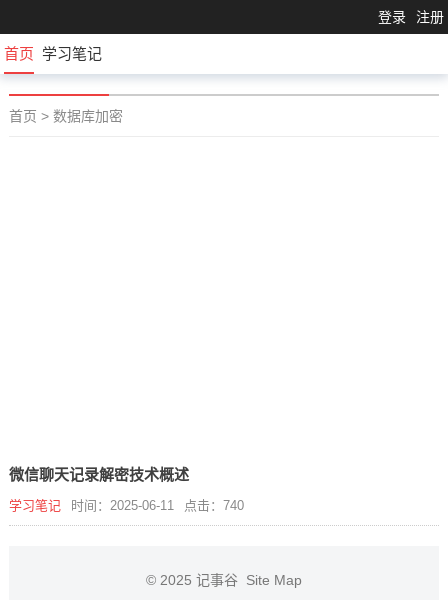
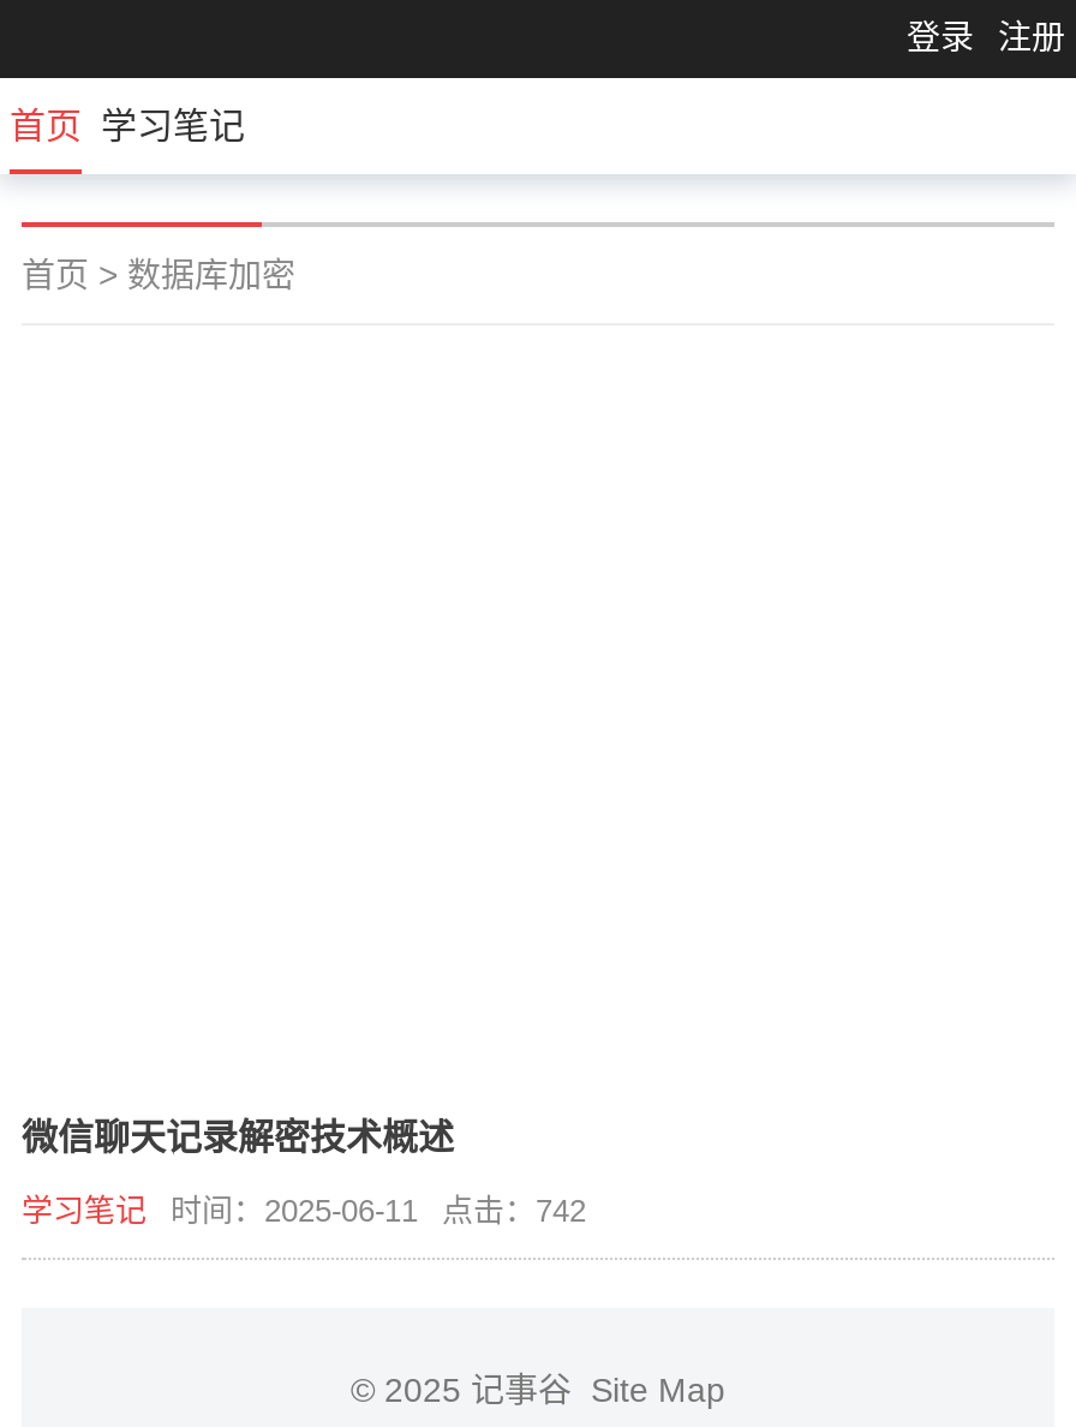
[9,498,244,513] 学习笔记 时间：2025-06-11 点击：740 -> [22,1193,586,1229] 学习笔记 时间：2025-06-11 点击：742

